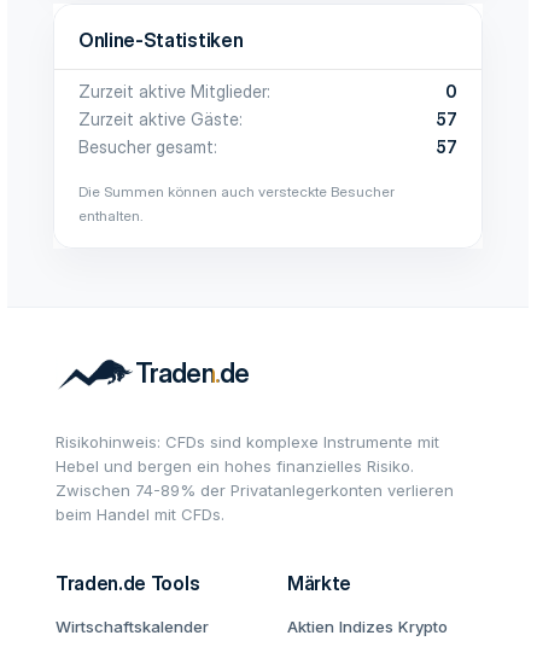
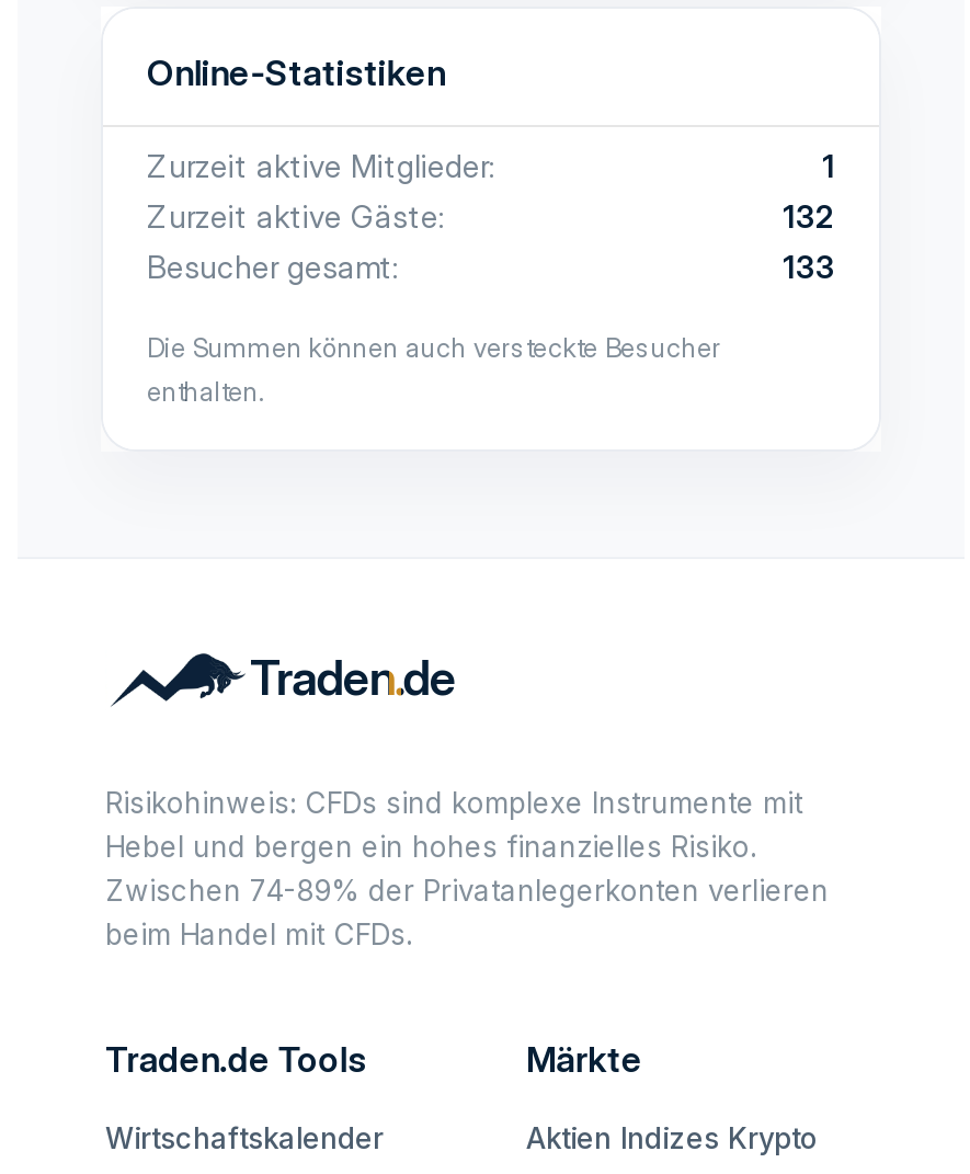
[445,81,457,101] 0 -> [822,147,835,184] 1
[436,109,457,129] 57 -> [783,197,835,235] 132
[436,136,457,157] 57 -> [783,248,835,285] 133

